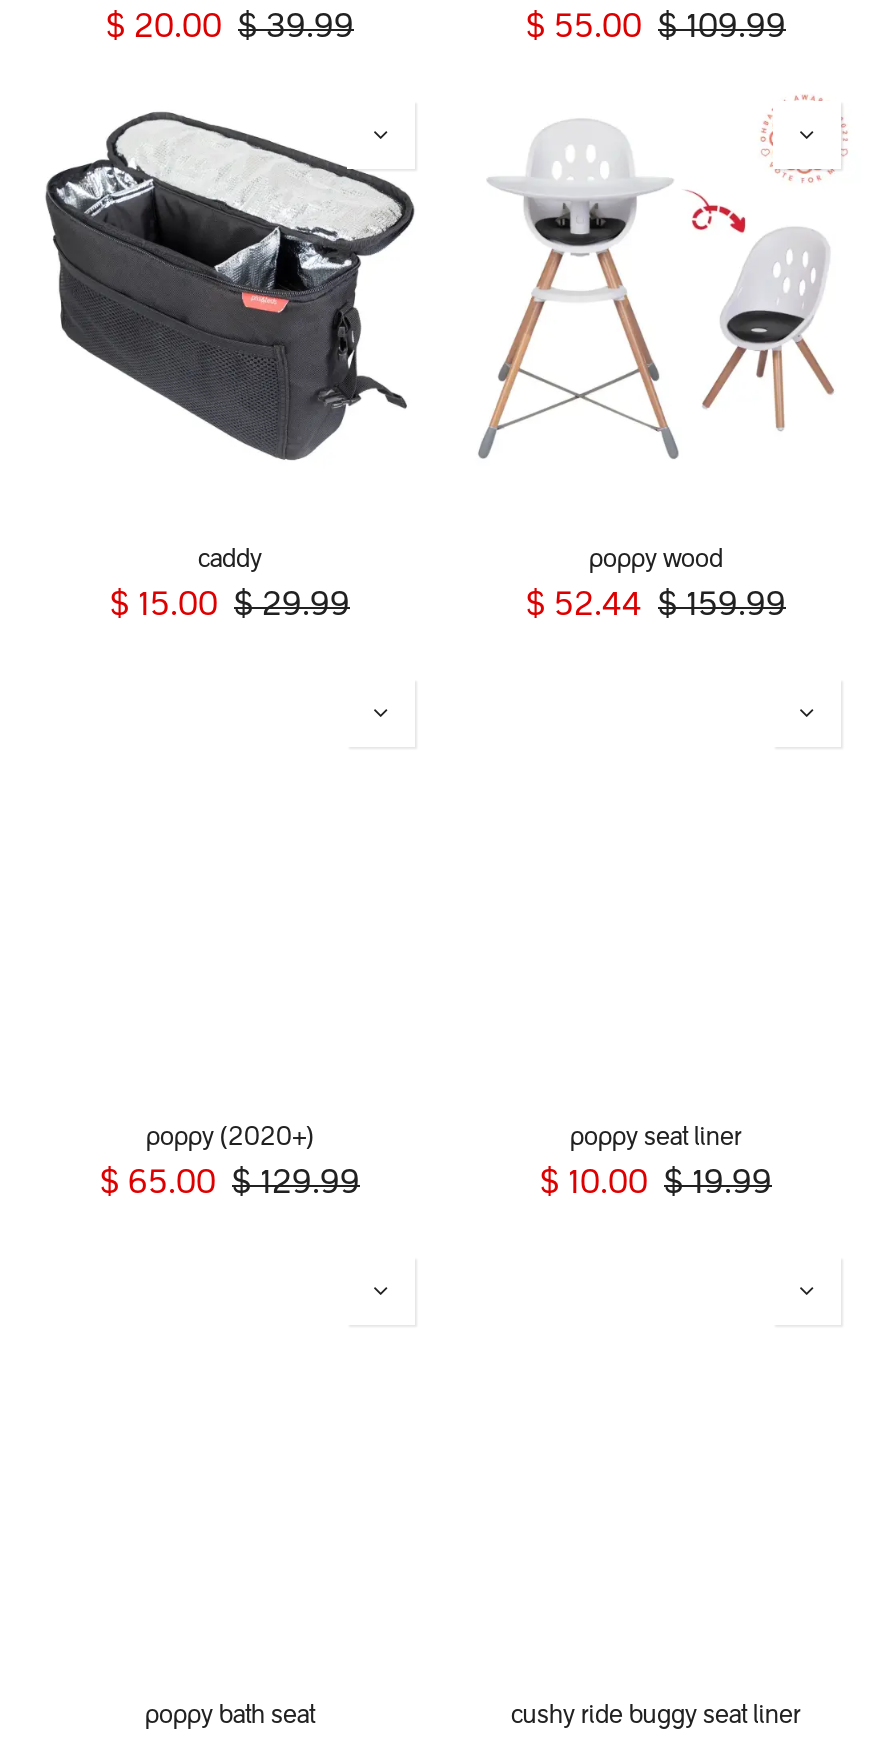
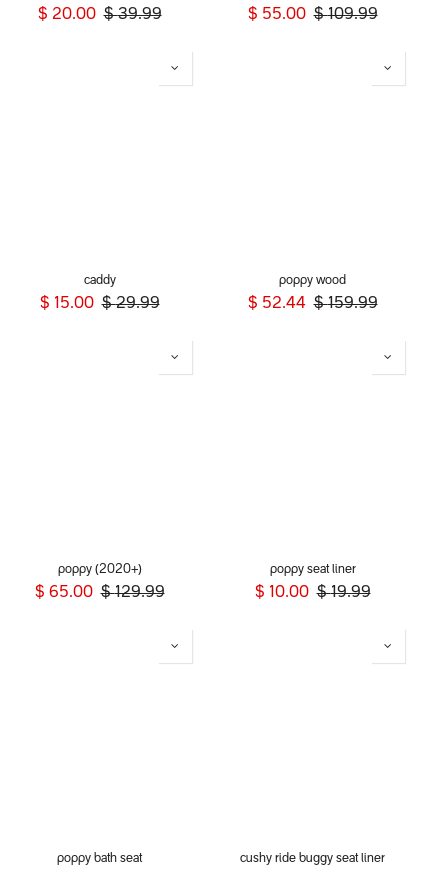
[477,93,847,461] [image] -> none
[43,109,417,463] [image] -> none

